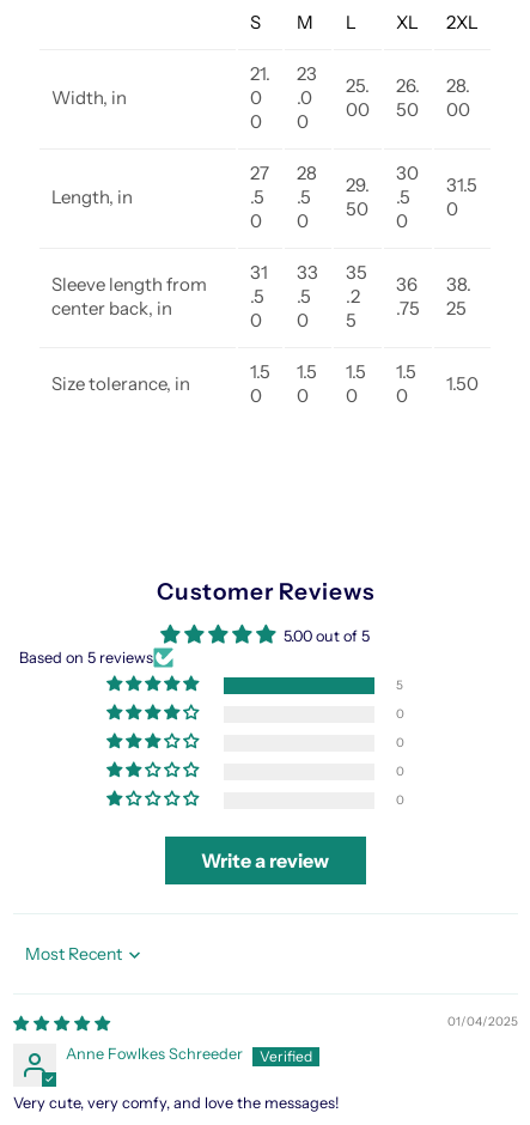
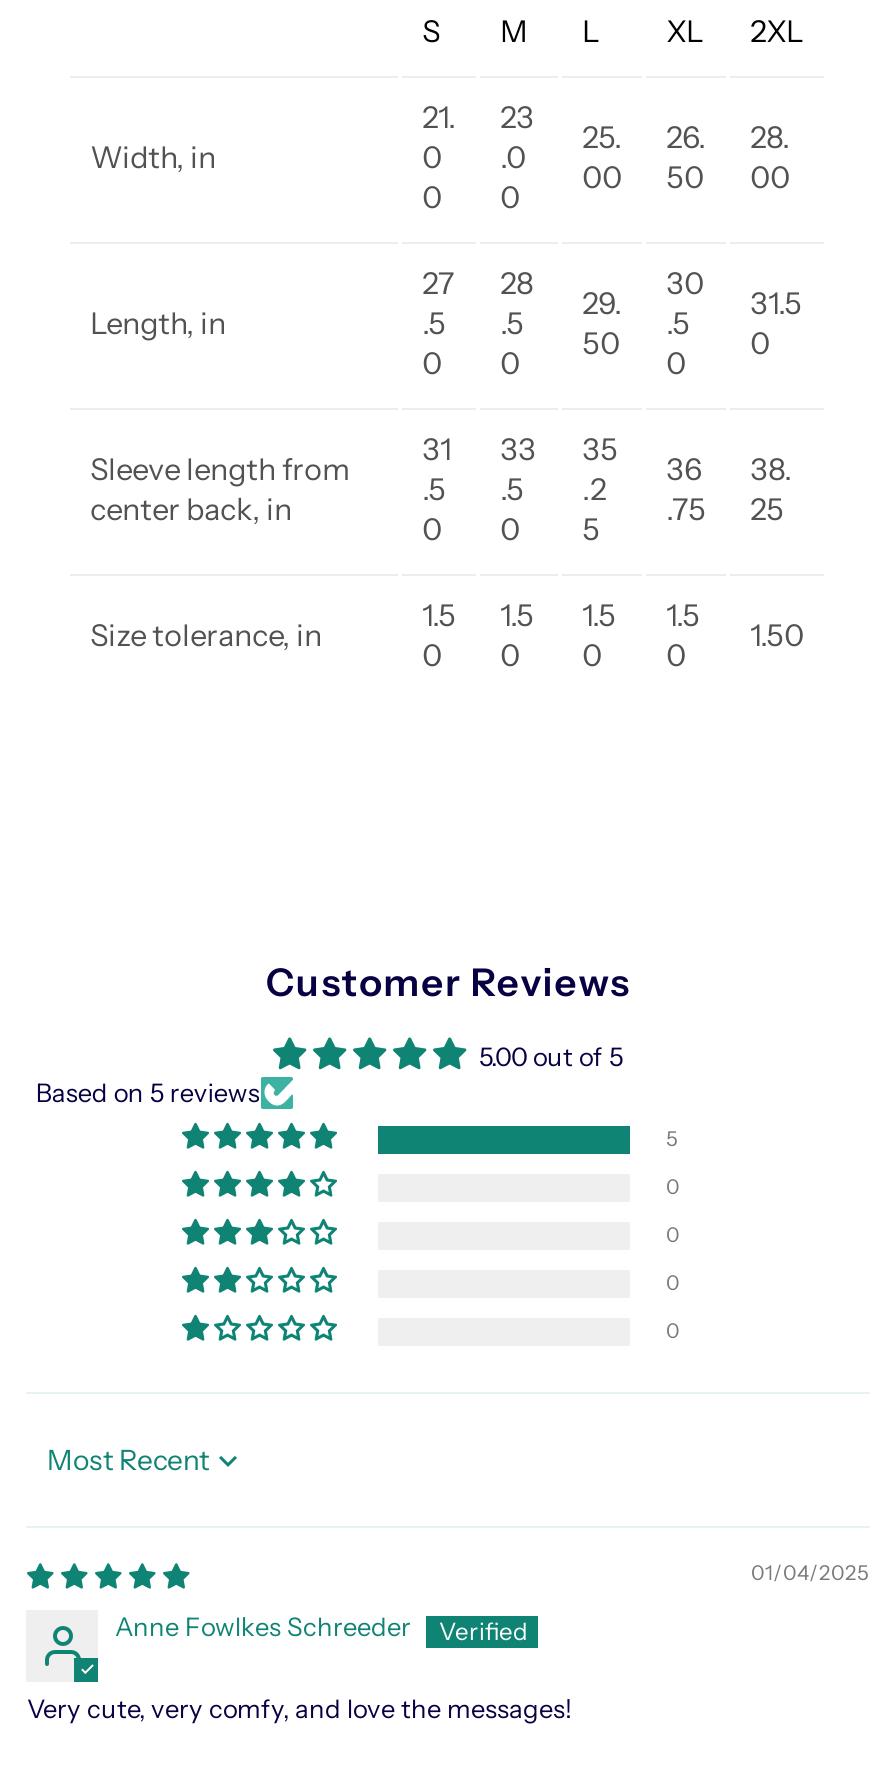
[202,849,330,872] Write a review -> none

